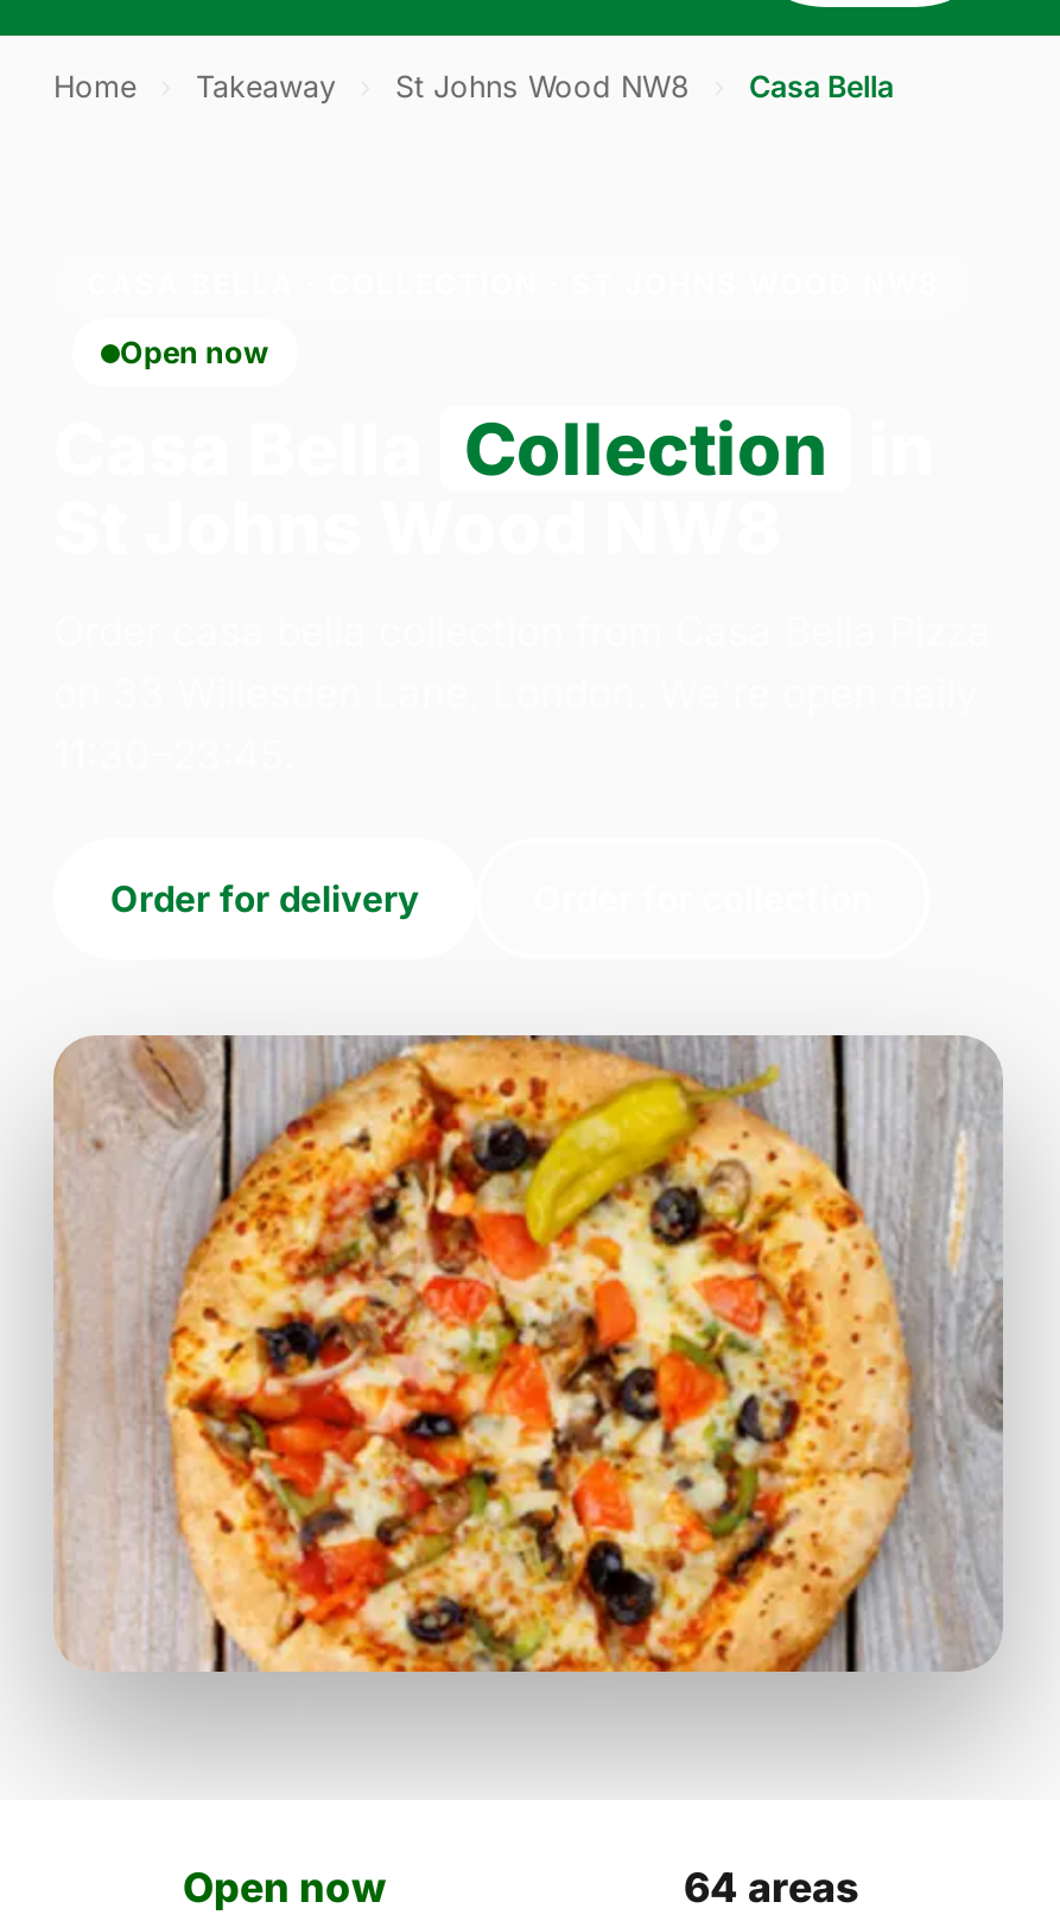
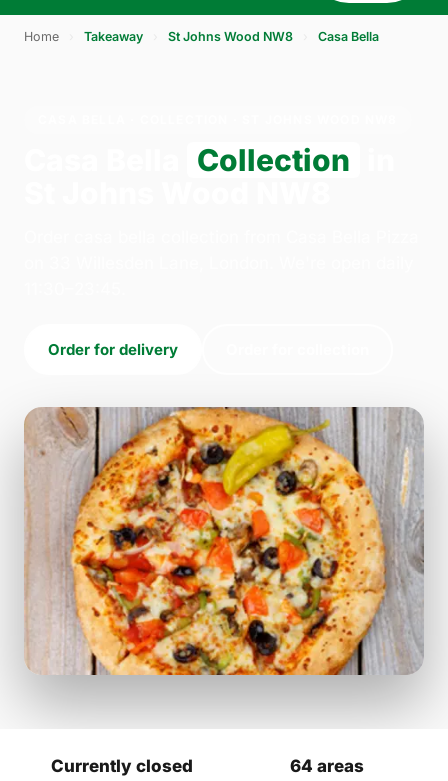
[120,335,269,370] Open now -> none
[183,1863,387,1910] Open now -> [50,755,192,775] Currently closed

